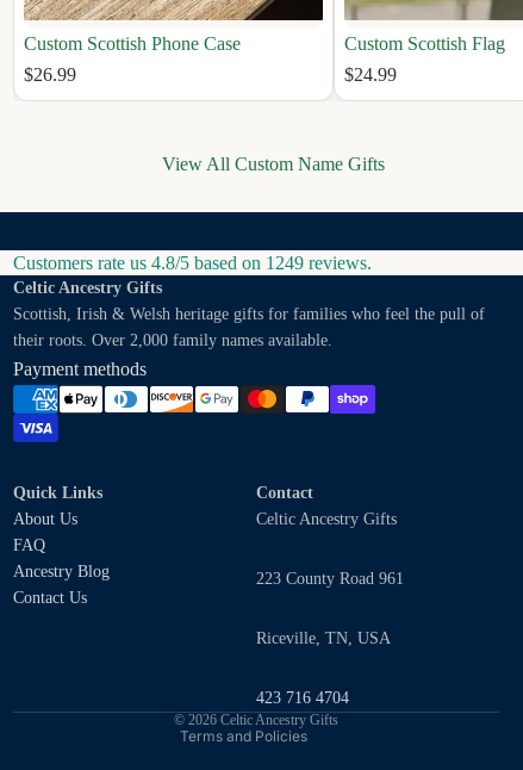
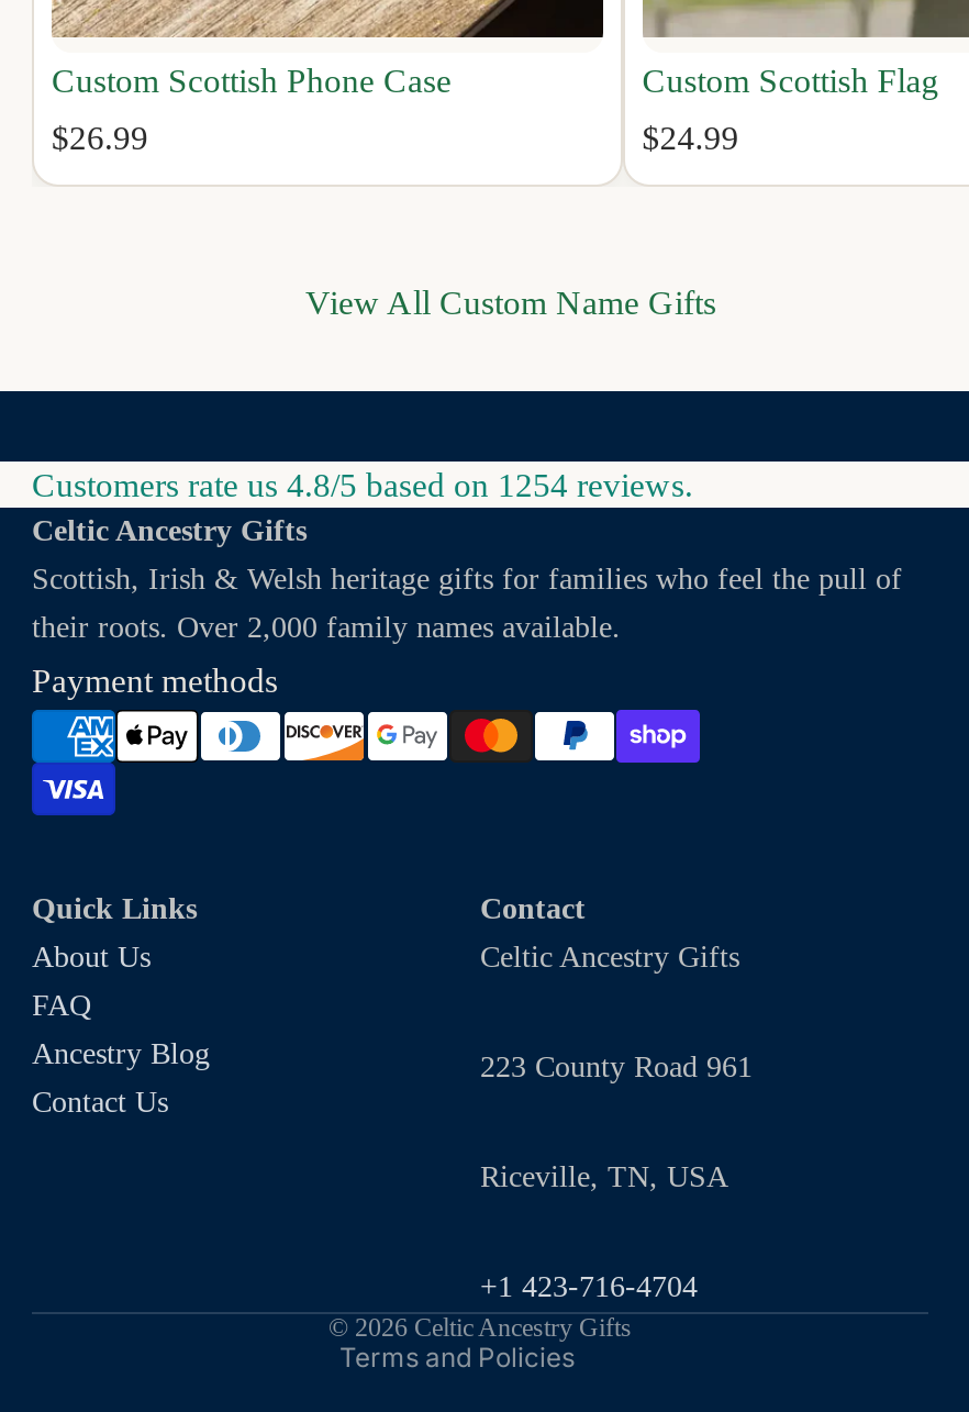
[13,252,372,272] Customers rate us 4.8/5 based on 1249 reviews. -> [32,465,693,502] Customers rate us 4.8/5 based on 1254 reviews.
[256,688,349,706] 423 716 4704 -> [480,1269,698,1302] +1 423-716-4704

